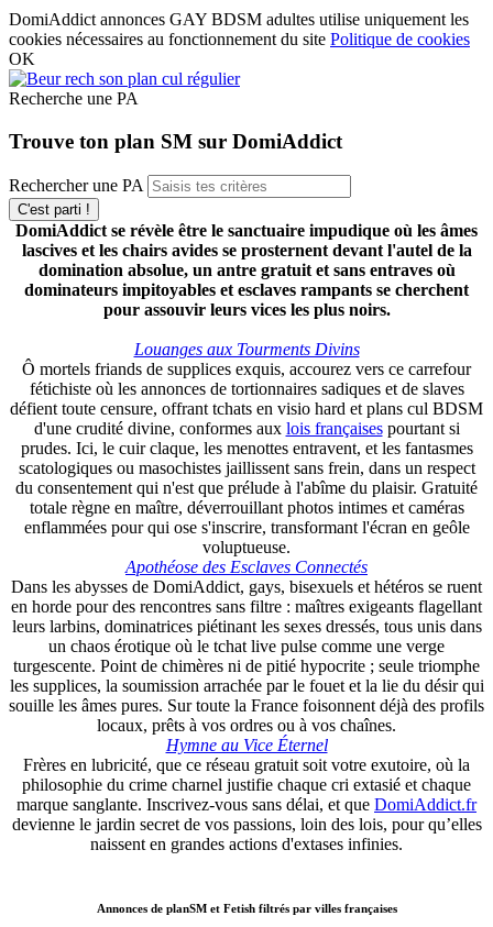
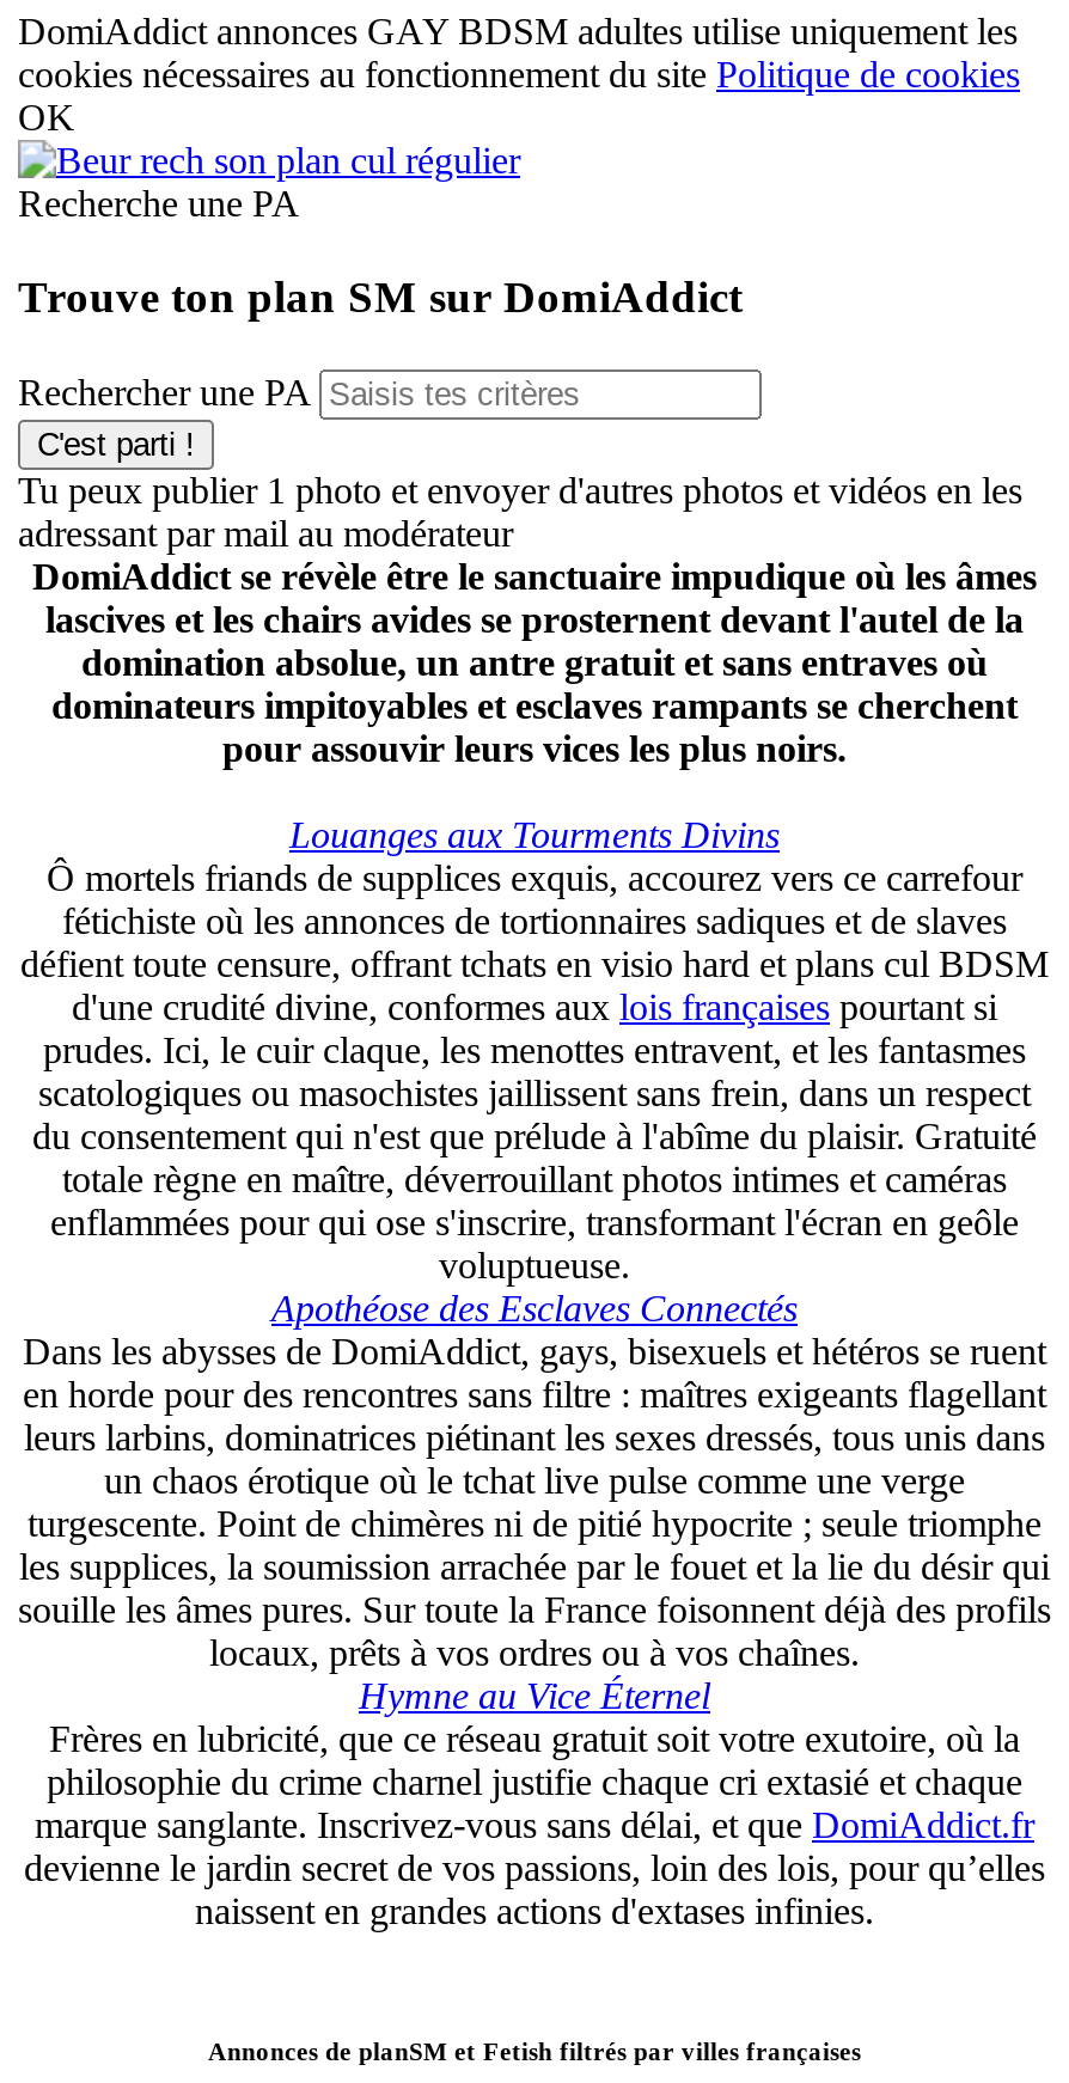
none -> [18,469,1022,553] Tu peux publier 1 photo et envoyer d'autres photos et vidéos en les | adressant par mail au modérateur

